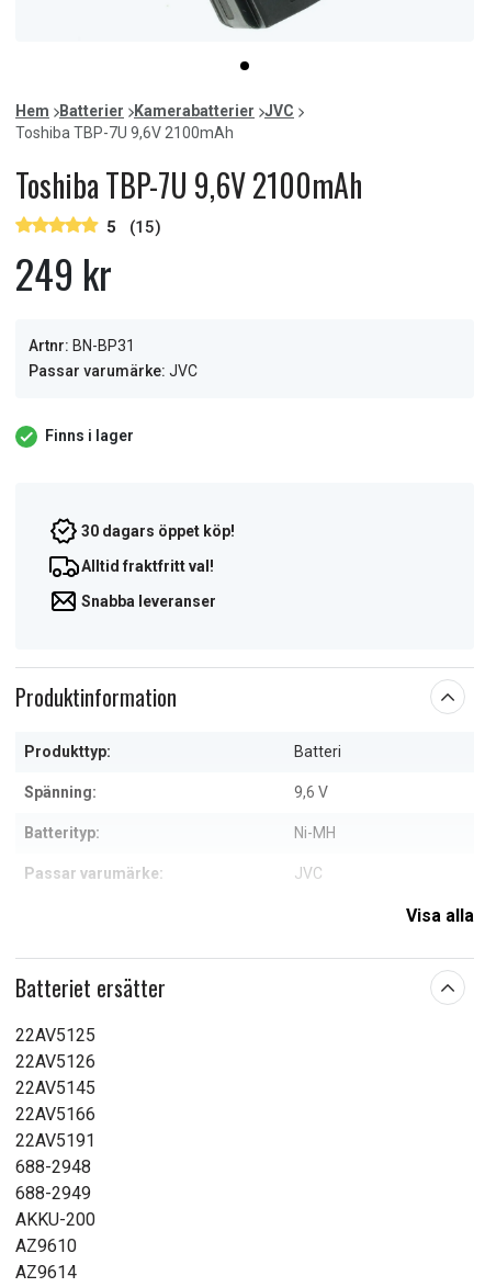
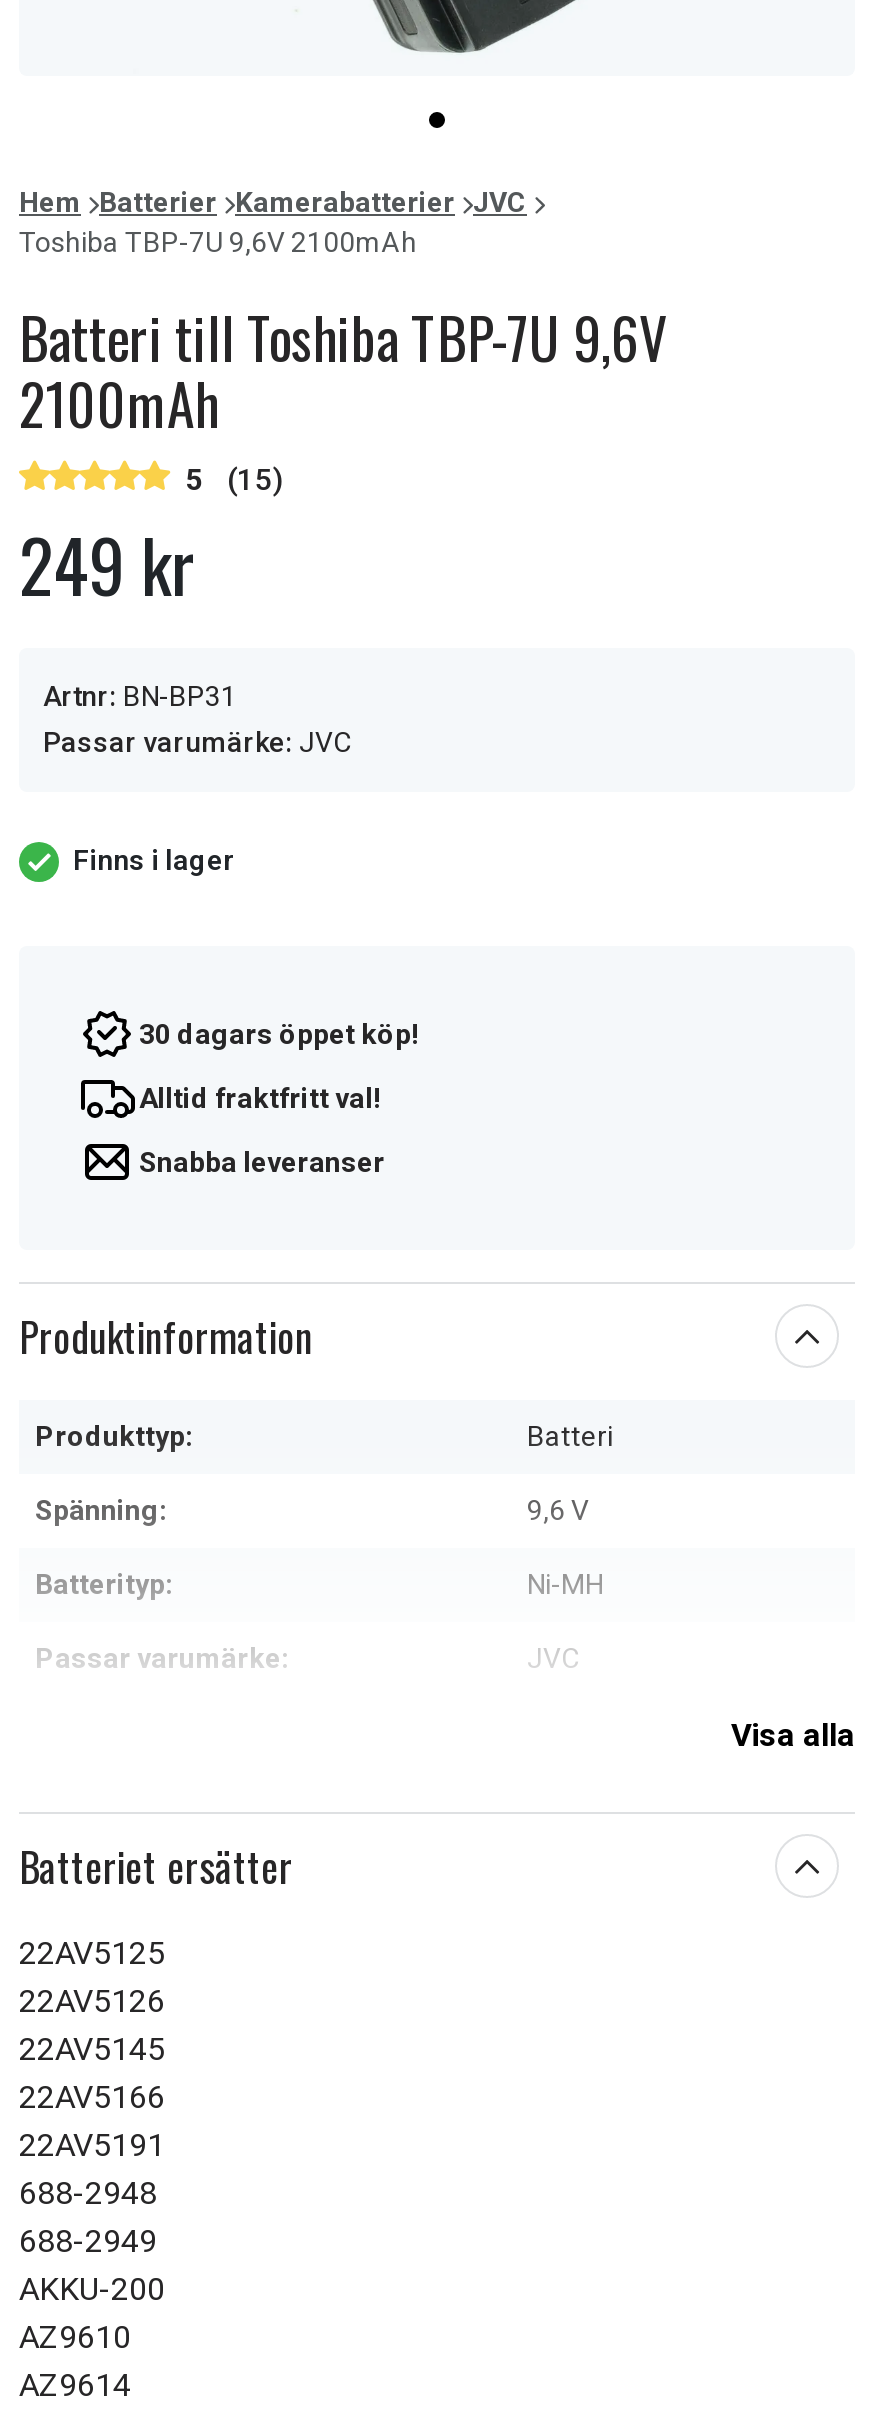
[15,162,362,207] Toshiba TBP-7U 9,6V 2100mAh -> [19,296,667,444] Batteri till Toshiba TBP-7U 9,6V | 2100mAh

